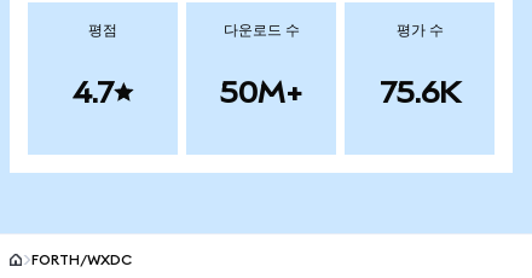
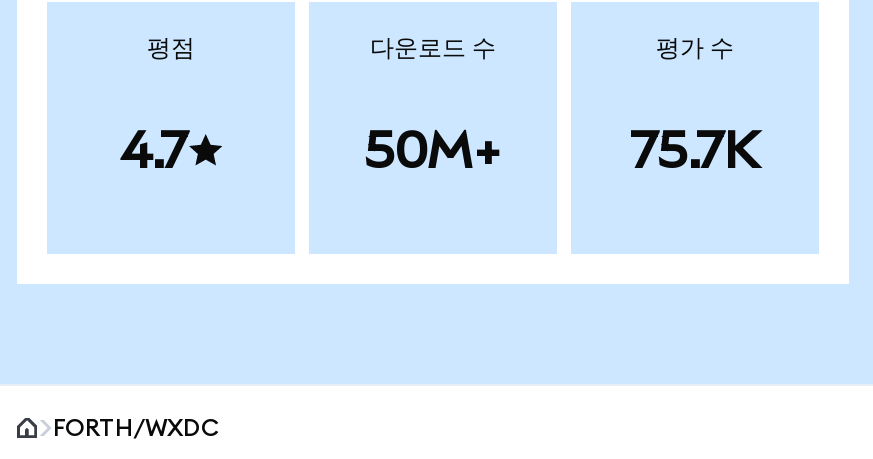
[379,75,460,109] 75.6K -> [630,122,760,178] 75.7K

